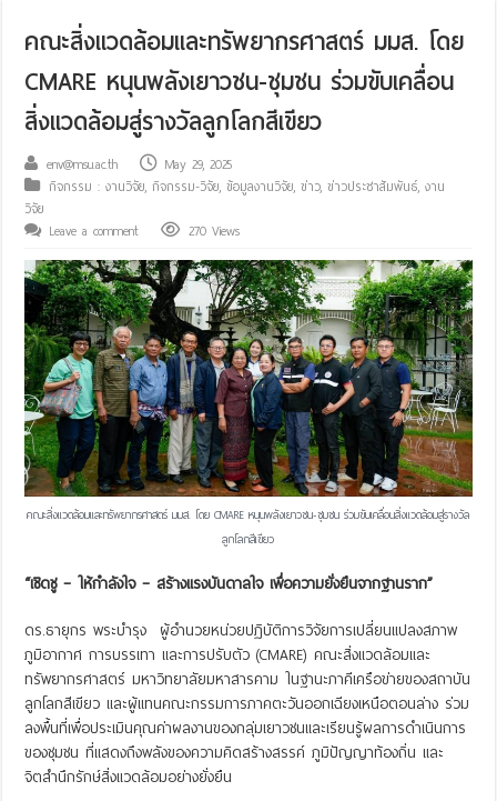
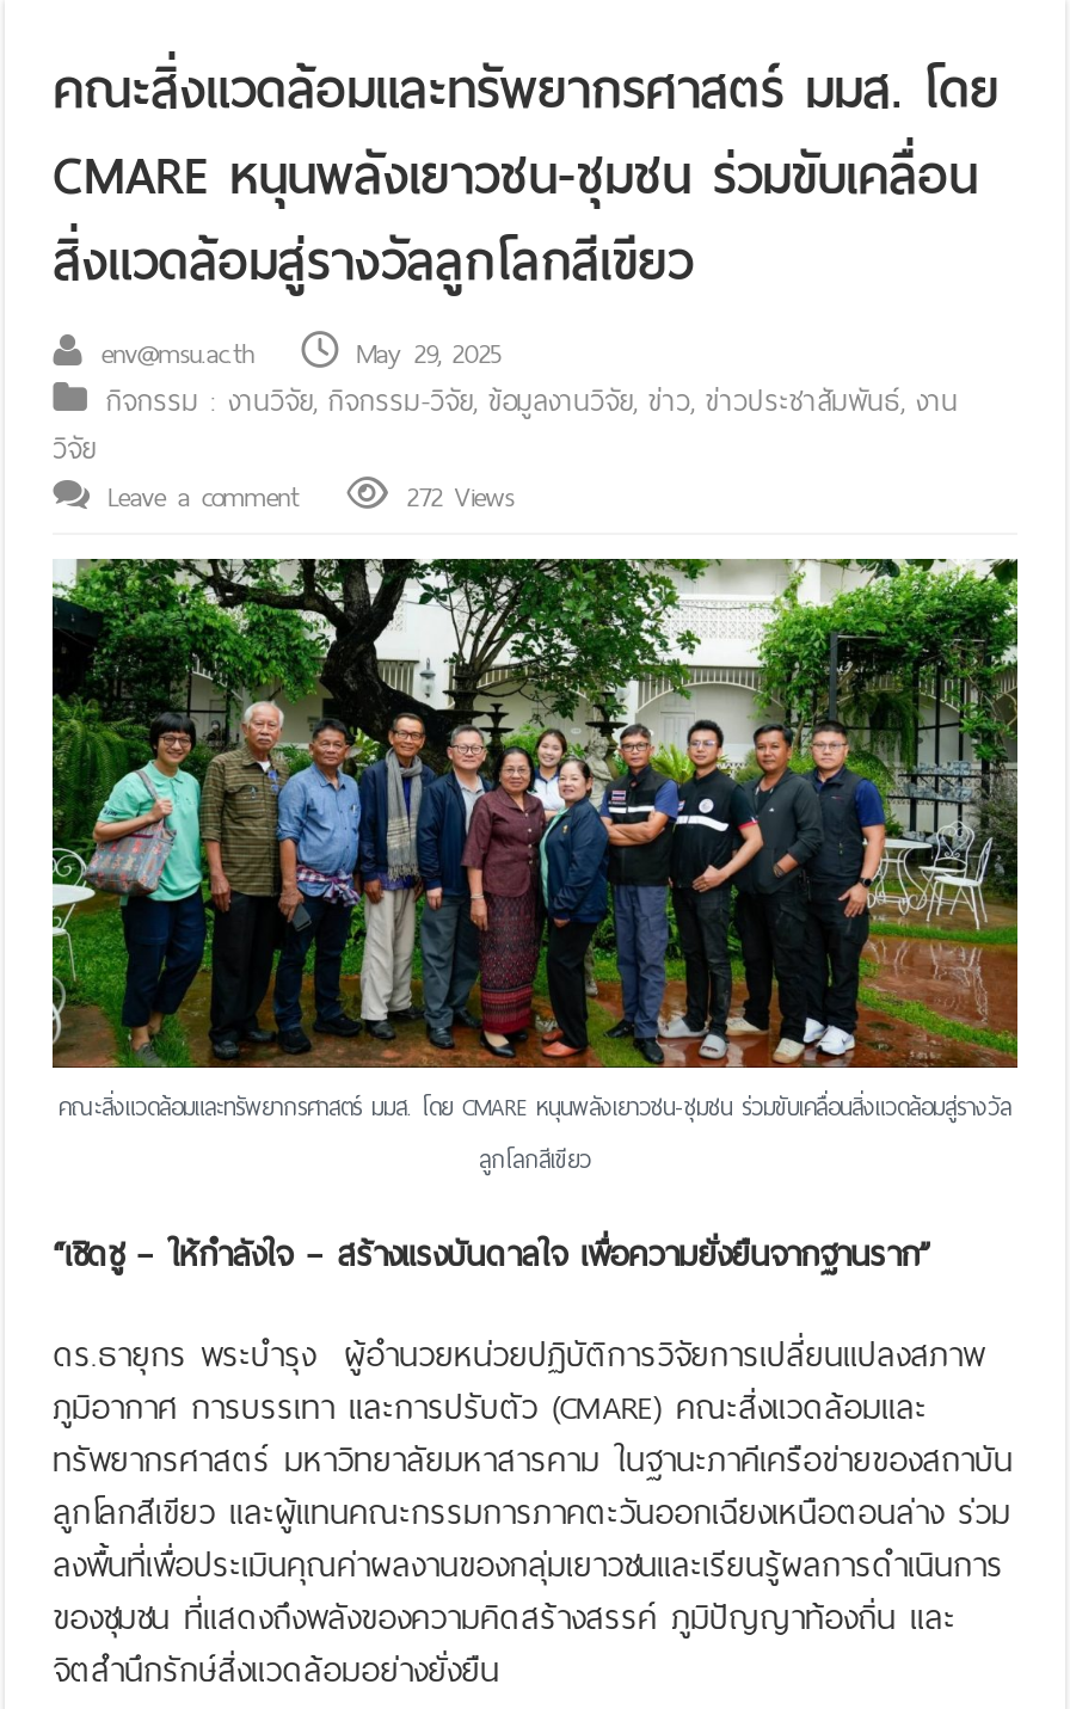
[189,220,240,242] 270 Views -> [407,472,514,520] 272 Views

